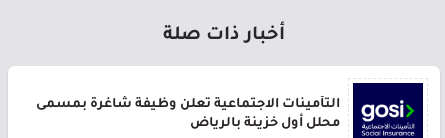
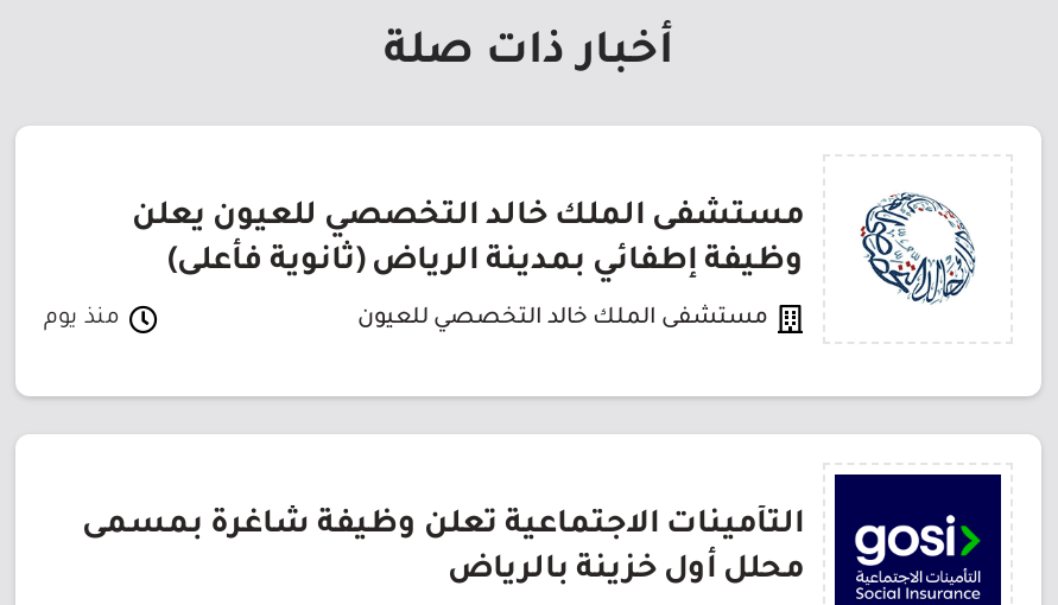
none -> [44,192,975,332] [image] | مستشفى الملك خالد التخصصي للعيون يعلن | وظيفة إطفائي بمدينة الرياض (ثانوية فأعلى) | مستشفى الملك خالد التخصصي للعيون | منذ يوم

